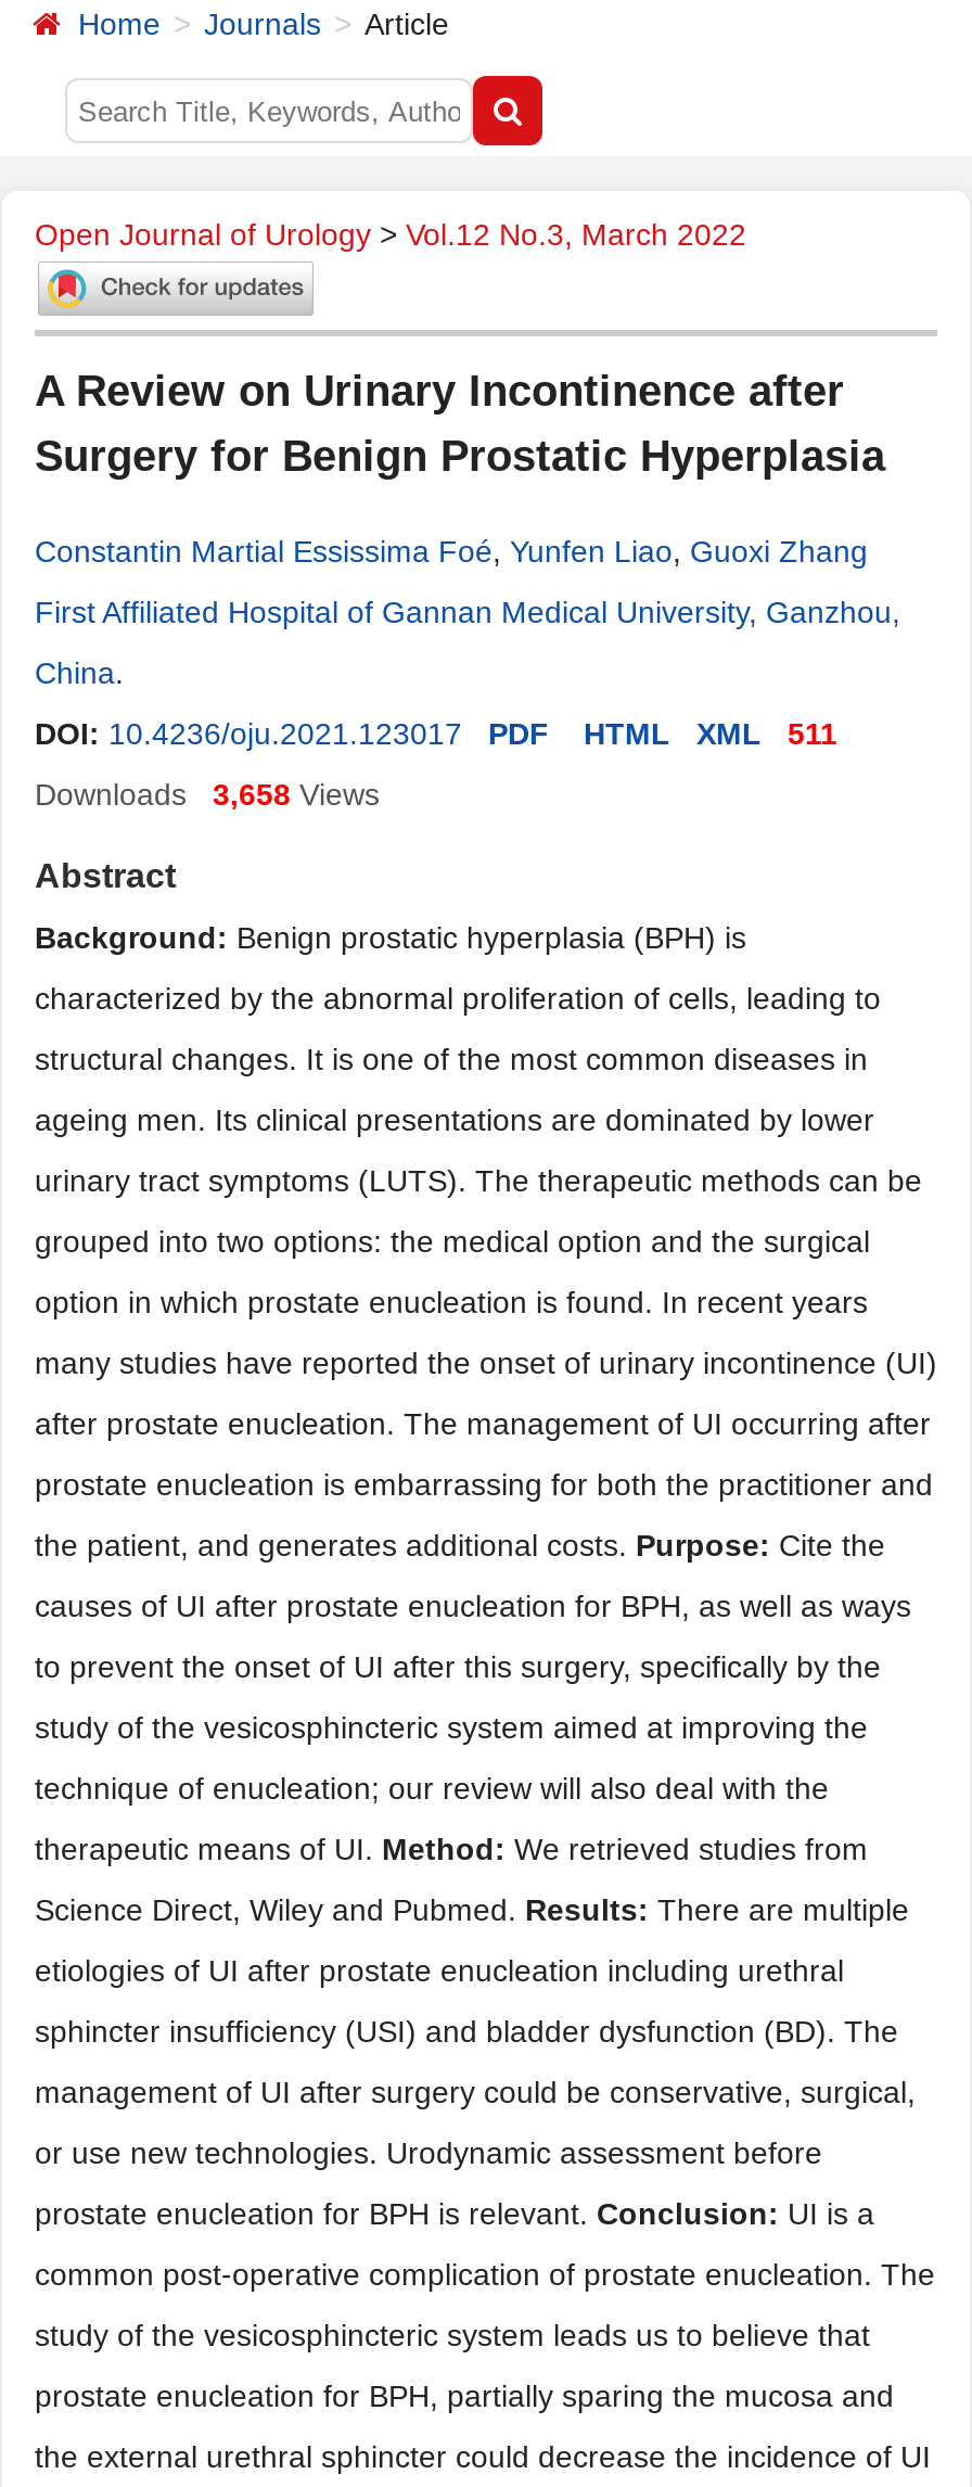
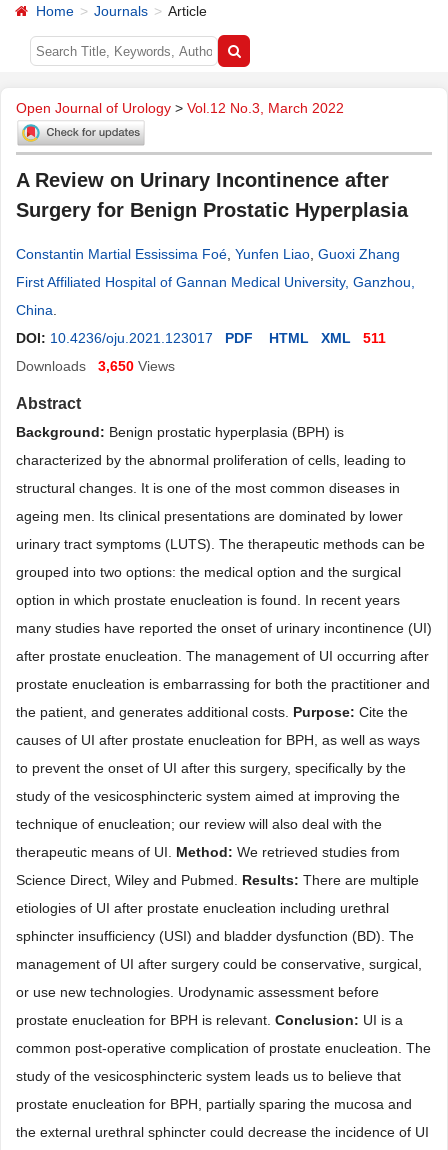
[35,777,380,812] Downloads 3,658 Views -> [16,358,175,374] Downloads 3,650 Views

